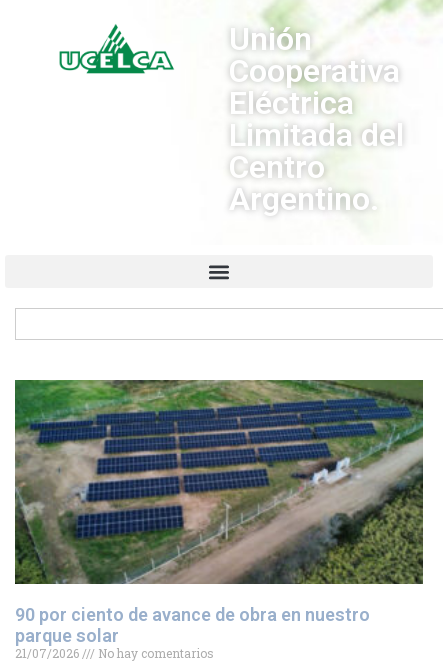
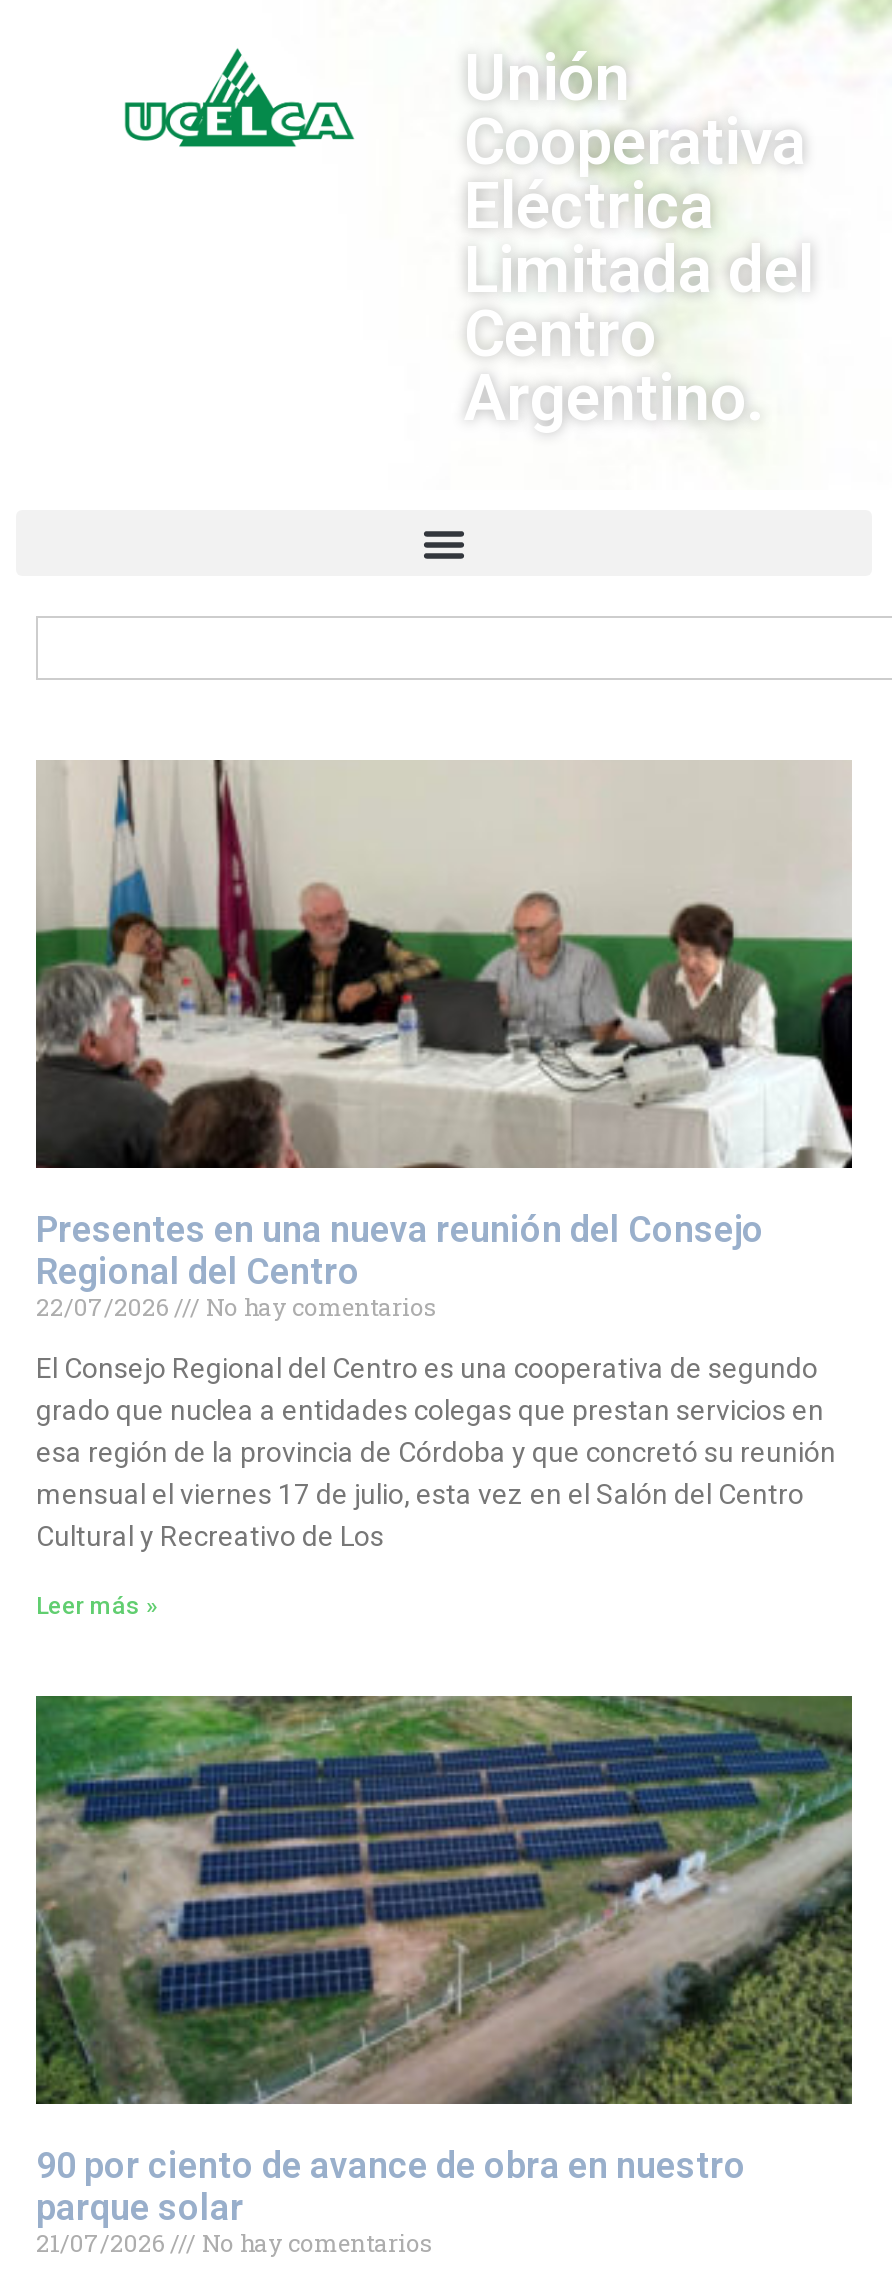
none -> [36,760,854,1620] [image] | Presentes en una nueva reunión del Consejo | Regional del Centro | 22/07/2026 | No hay comentarios | El Consejo Regional del Centro es una cooperativa de segundo | grado que nuclea a entidades colegas que prestan servicios en | esa región de la provincia de Córdoba y que concretó su reunión | mensual el viernes 17 de julio, esta vez en el Salón del Centro | Cultural y Recreativo de Los | Leer más »

